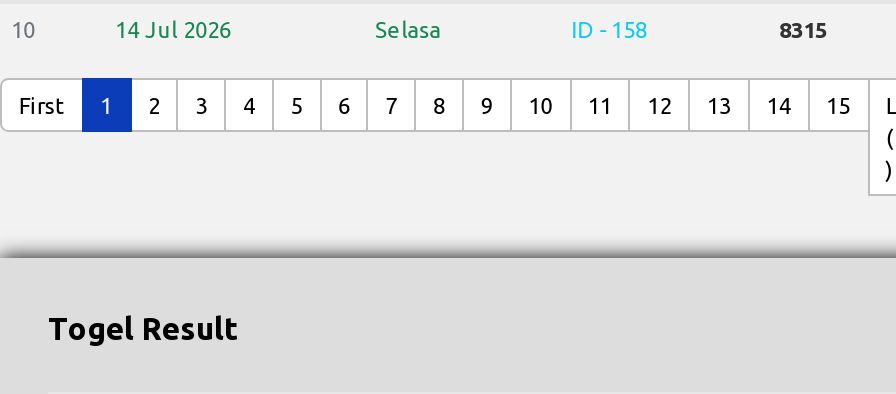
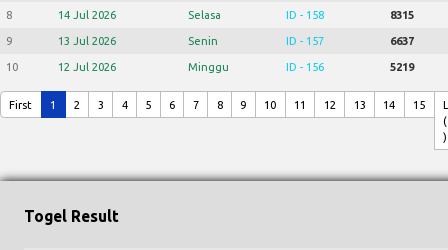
[11,18,35,42] 10 -> [6,9,12,21] 8
none -> [6,35,414,73] 9 | 13 Jul 2026 | Senin | ID - 157 | 6637 | 10 | 12 Jul 2026 | Minggu | ID - 156 | 5219

